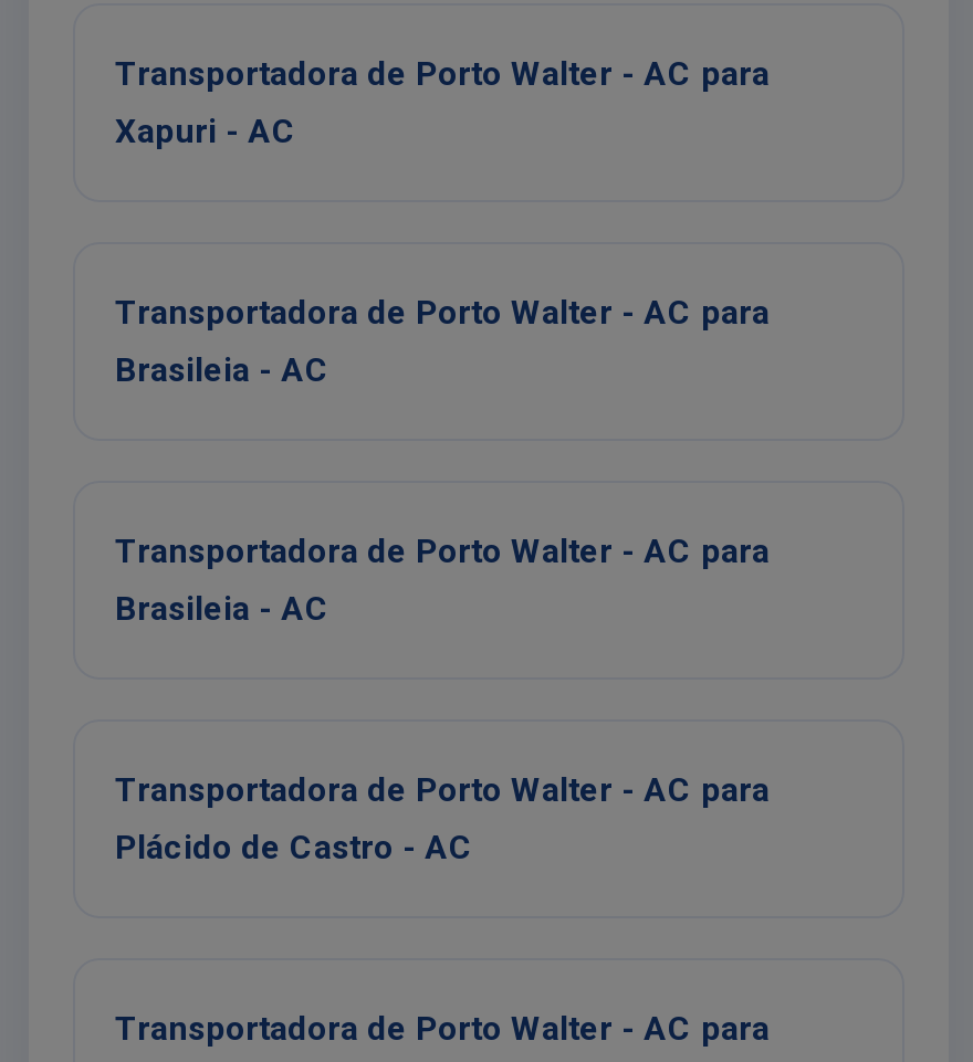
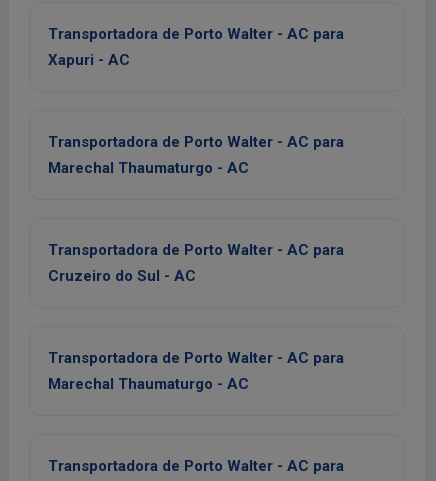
[115,350,329,390] Brasileia - AC -> [48,159,249,177] Marechal Thaumaturgo - AC
[115,589,329,629] Brasileia - AC -> [48,267,196,285] Cruzeiro do Sul - AC
[115,828,473,868] Plácido de Castro - AC -> [48,375,249,393] Marechal Thaumaturgo - AC

